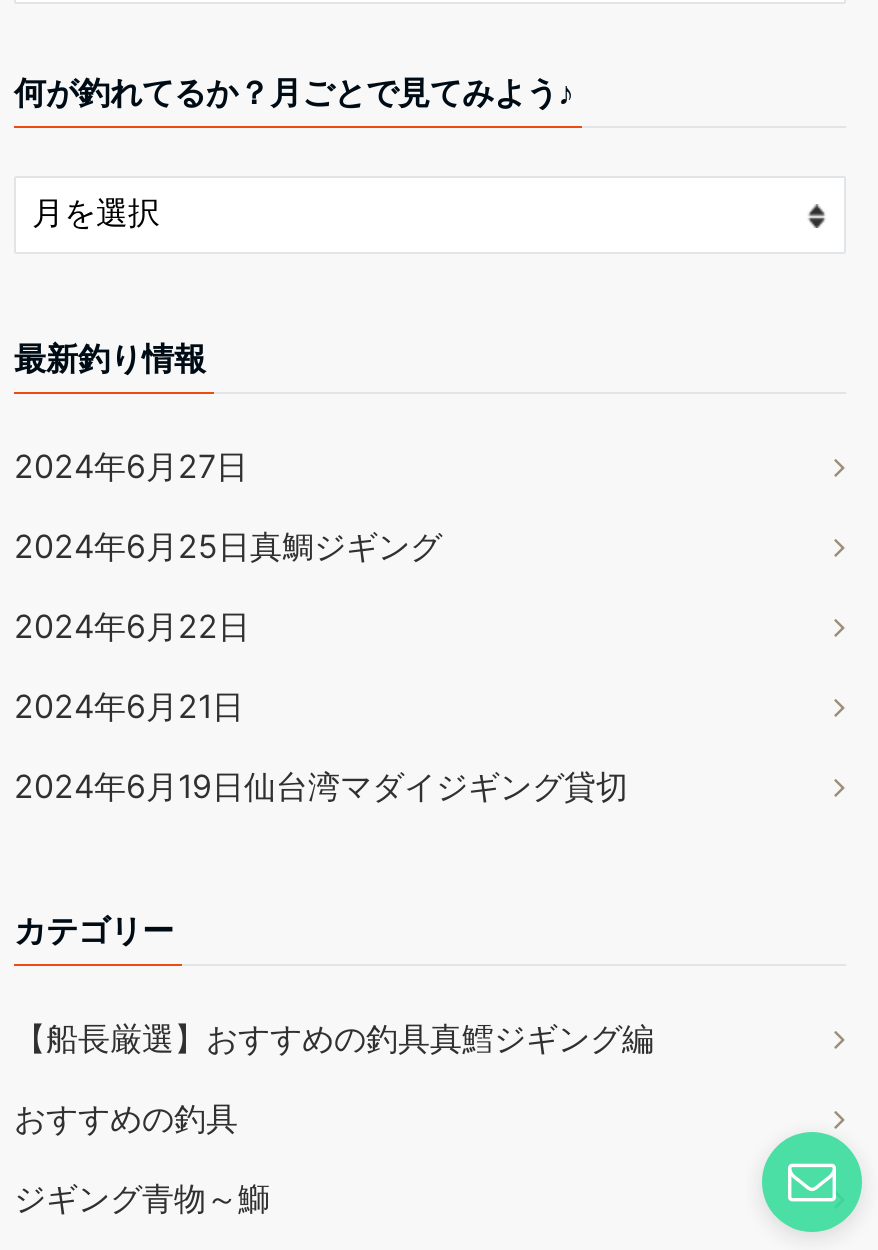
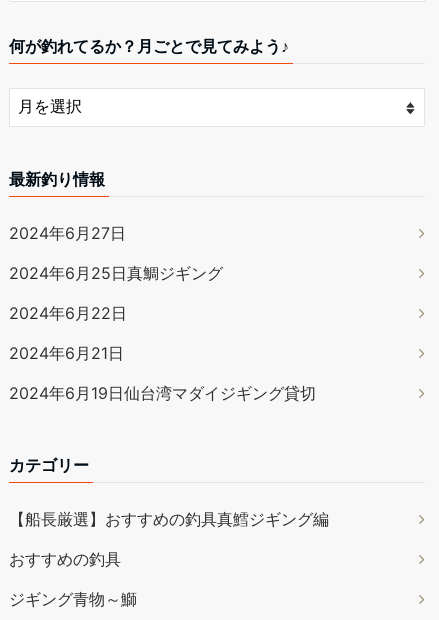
[758,1130,866,1236] [image] -> none

